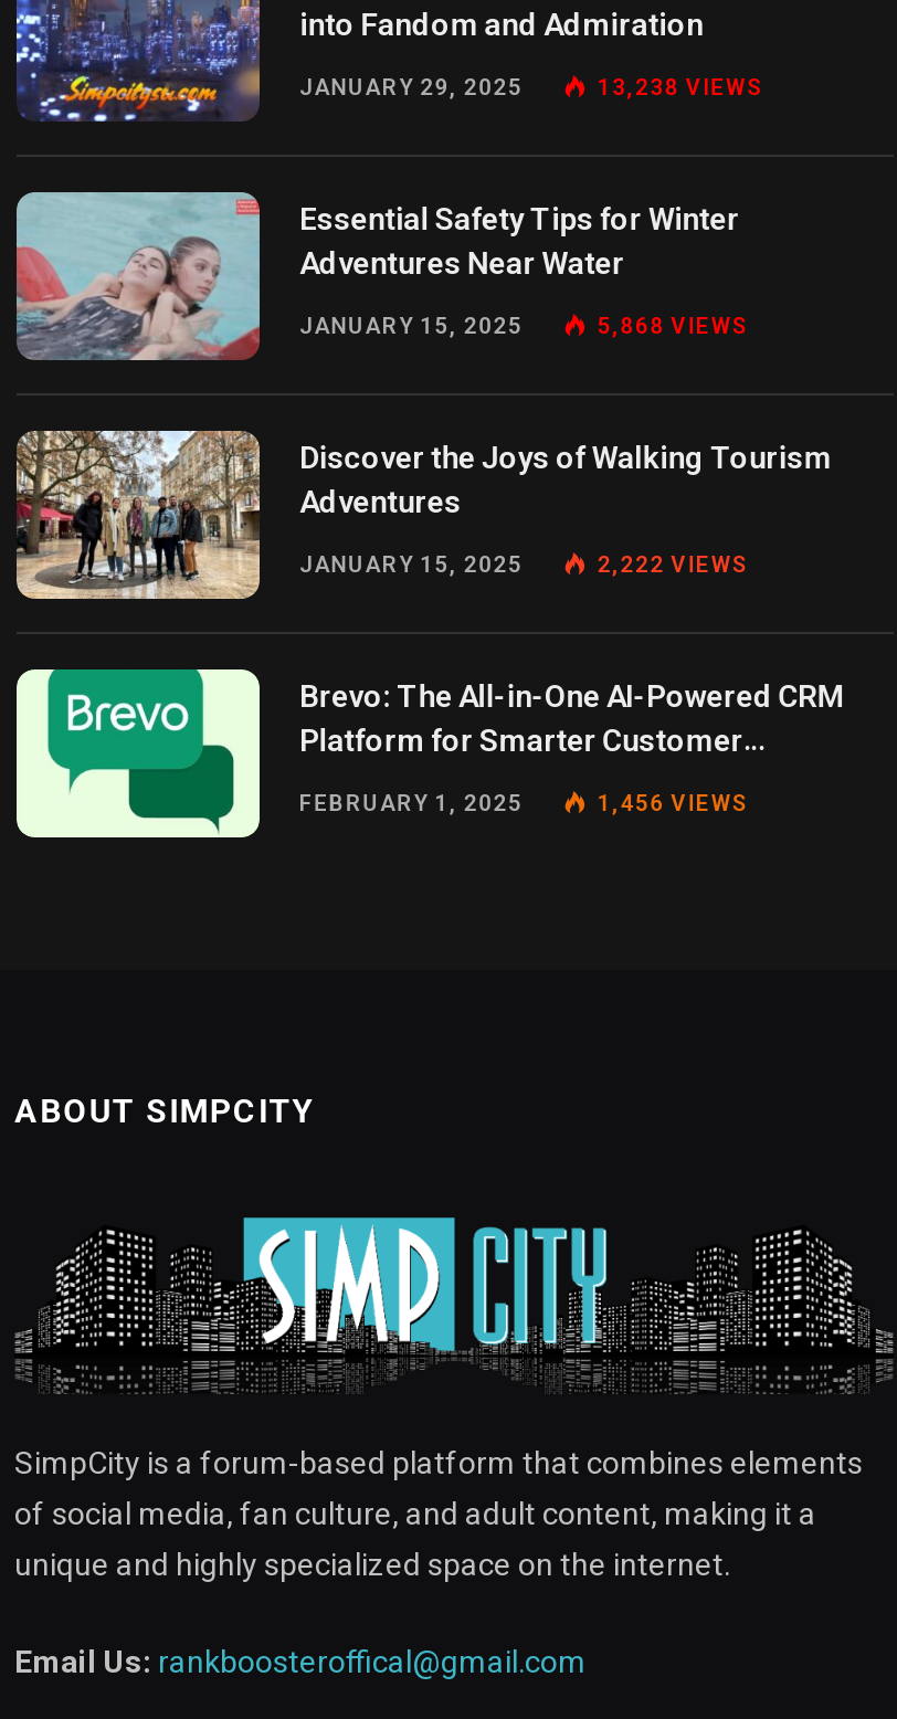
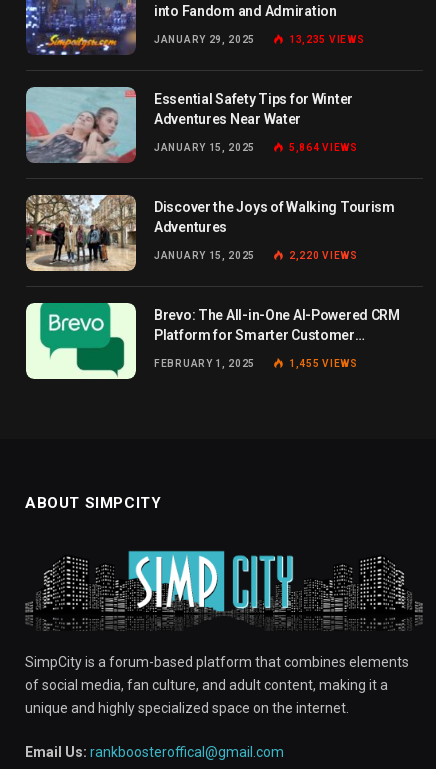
[597,74,764,98] 13,238 VIEWS -> [289,33,364,44] 13,235 VIEWS
[597,313,749,337] 5,868 VIEWS -> [289,141,358,152] 5,864 VIEWS
[597,551,749,576] 2,222 VIEWS -> [289,249,358,260] 2,220 VIEWS
[597,790,749,814] 1,456 VIEWS -> [289,357,358,368] 1,455 VIEWS

